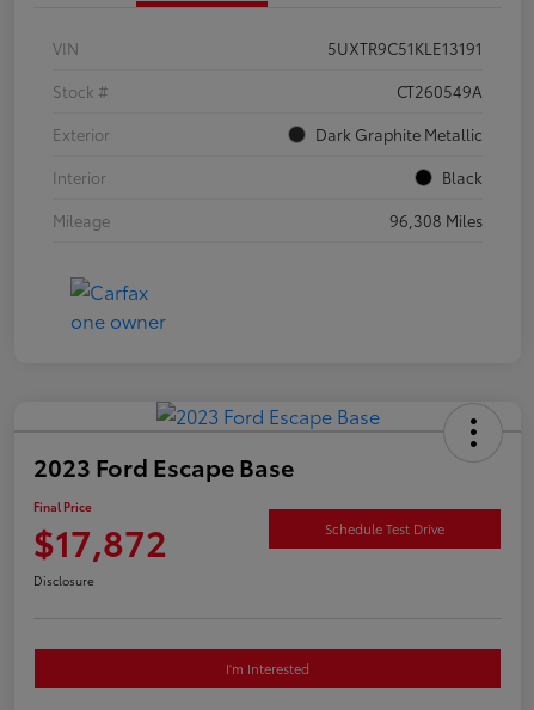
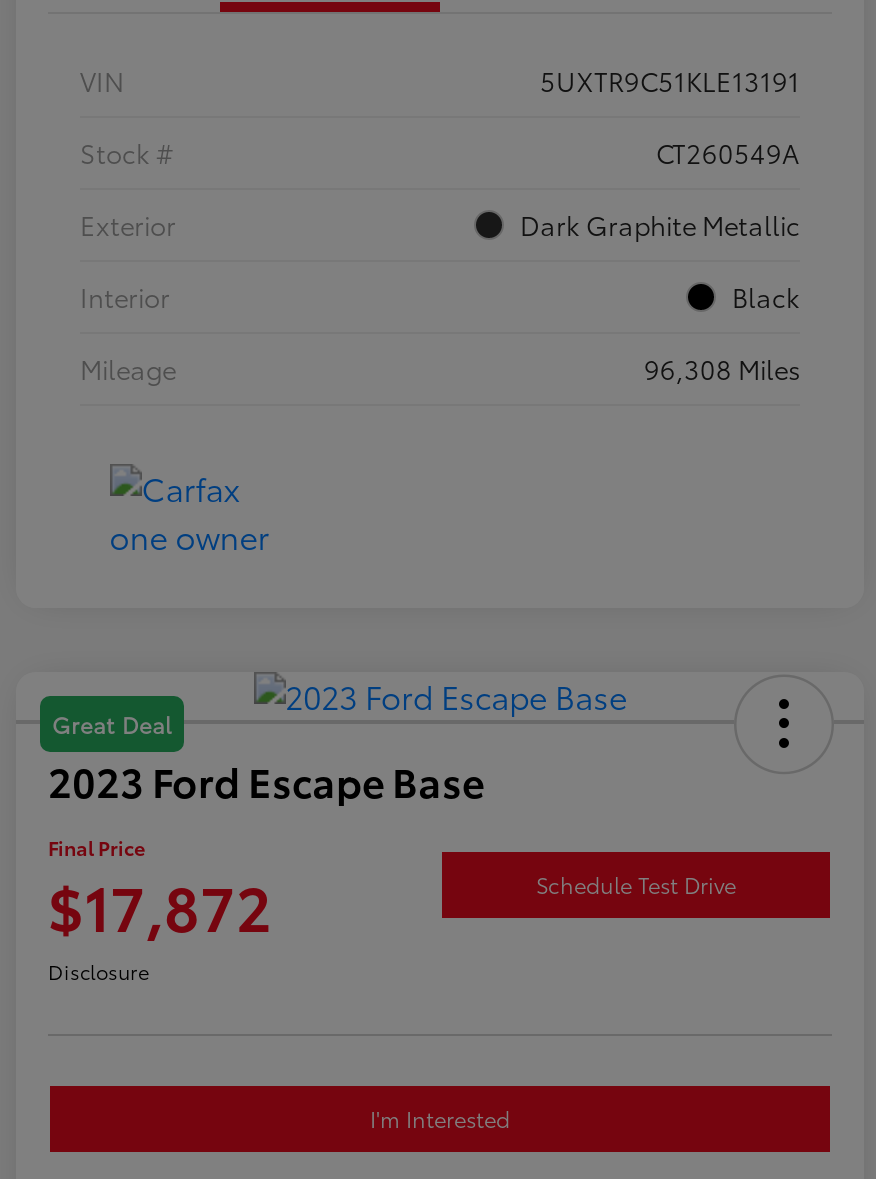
none -> [52,708,172,740] Great Deal

